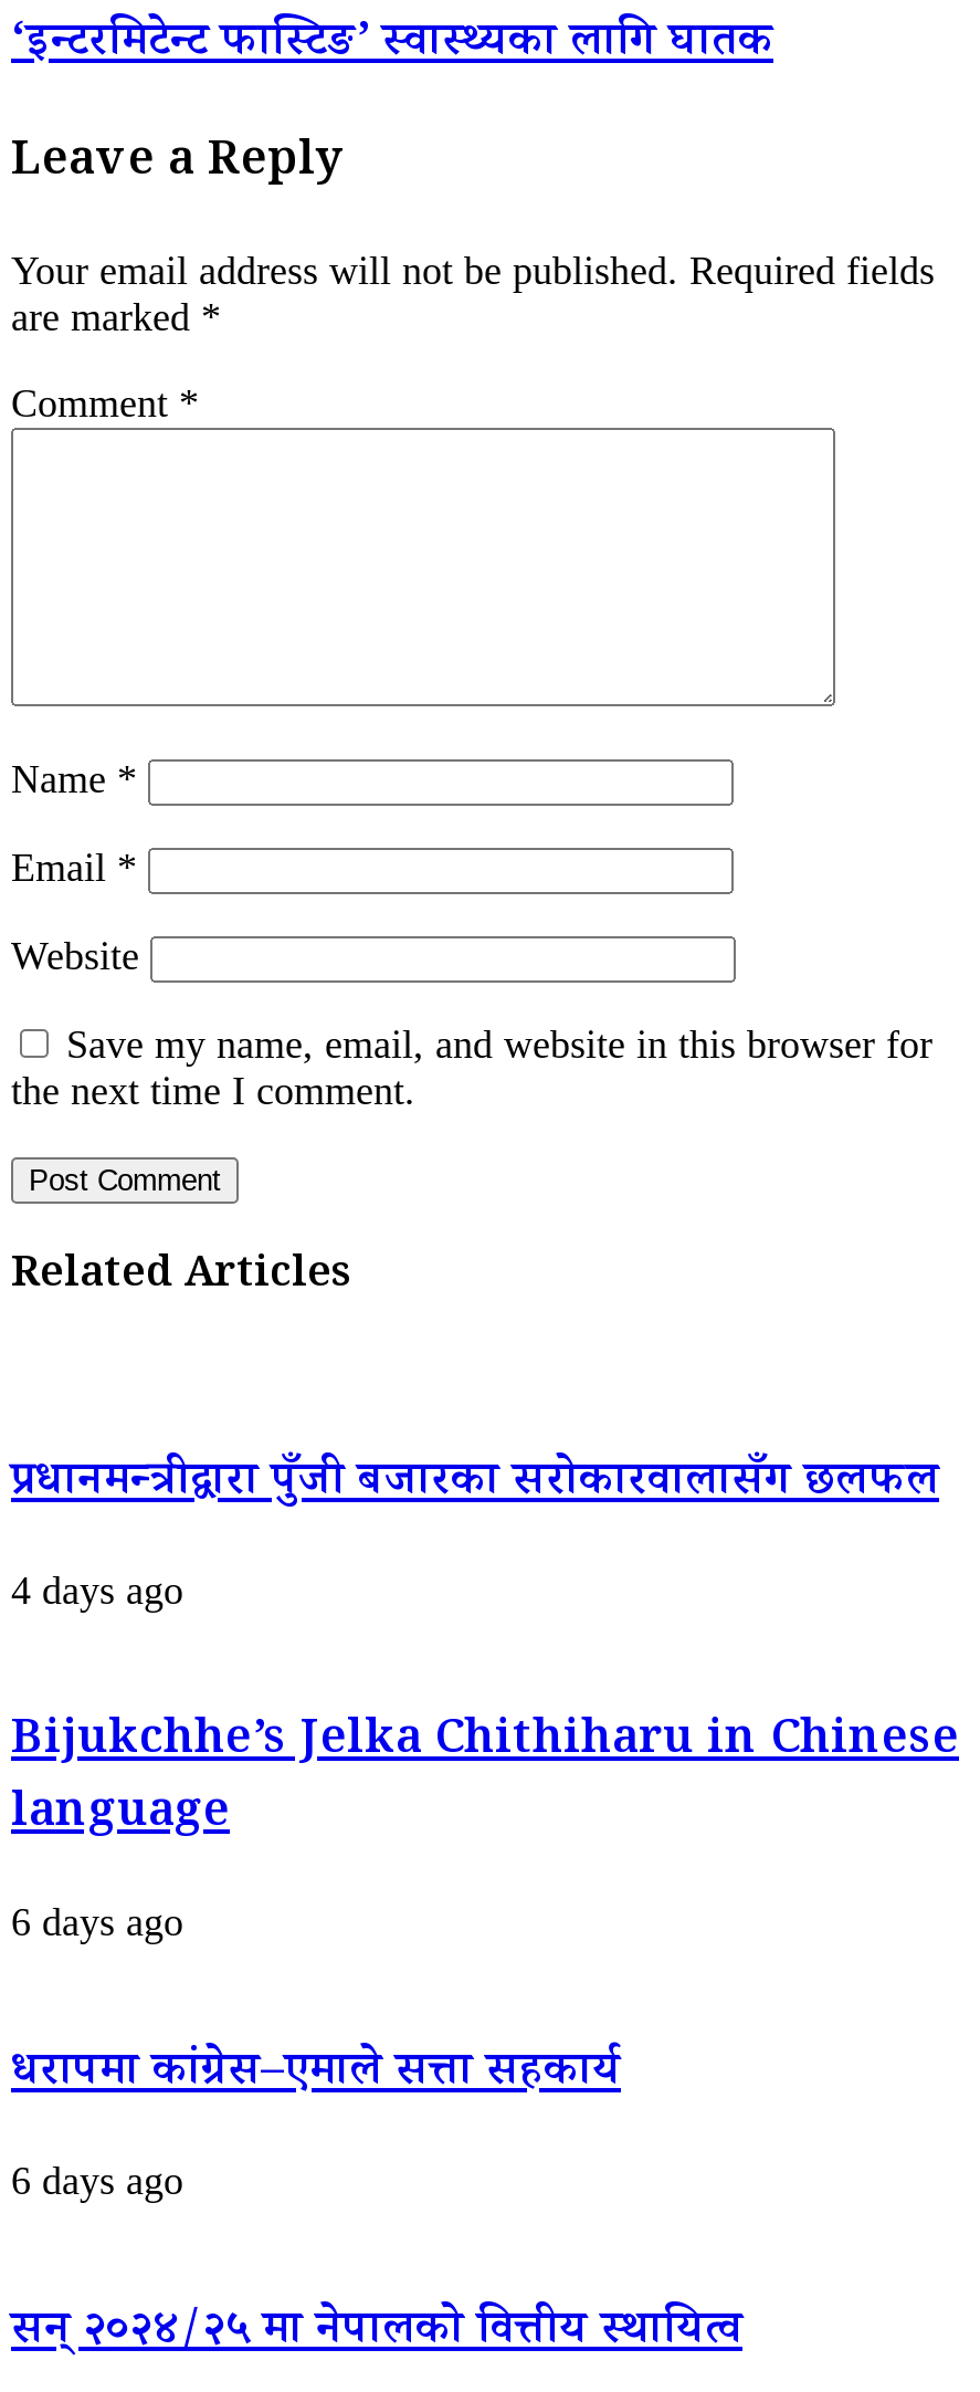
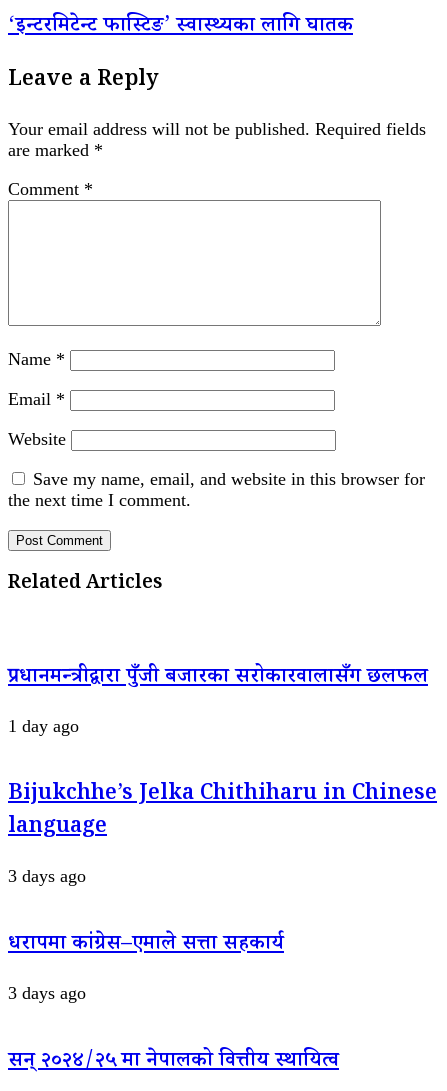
[11,1567,183,1612] 4 days ago -> [8,715,79,735] 1 day ago
[11,1899,183,1943] 6 days ago -> [8,866,86,886] 3 days ago
[11,2158,183,2202] 6 days ago -> [8,983,86,1003] 3 days ago

